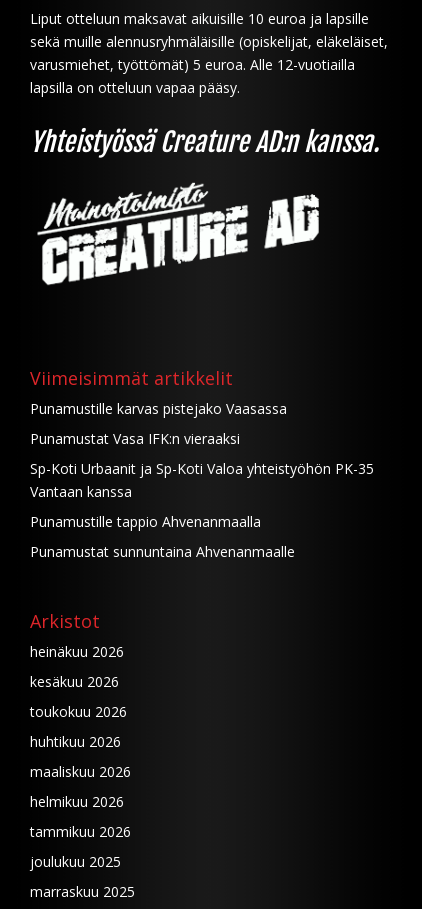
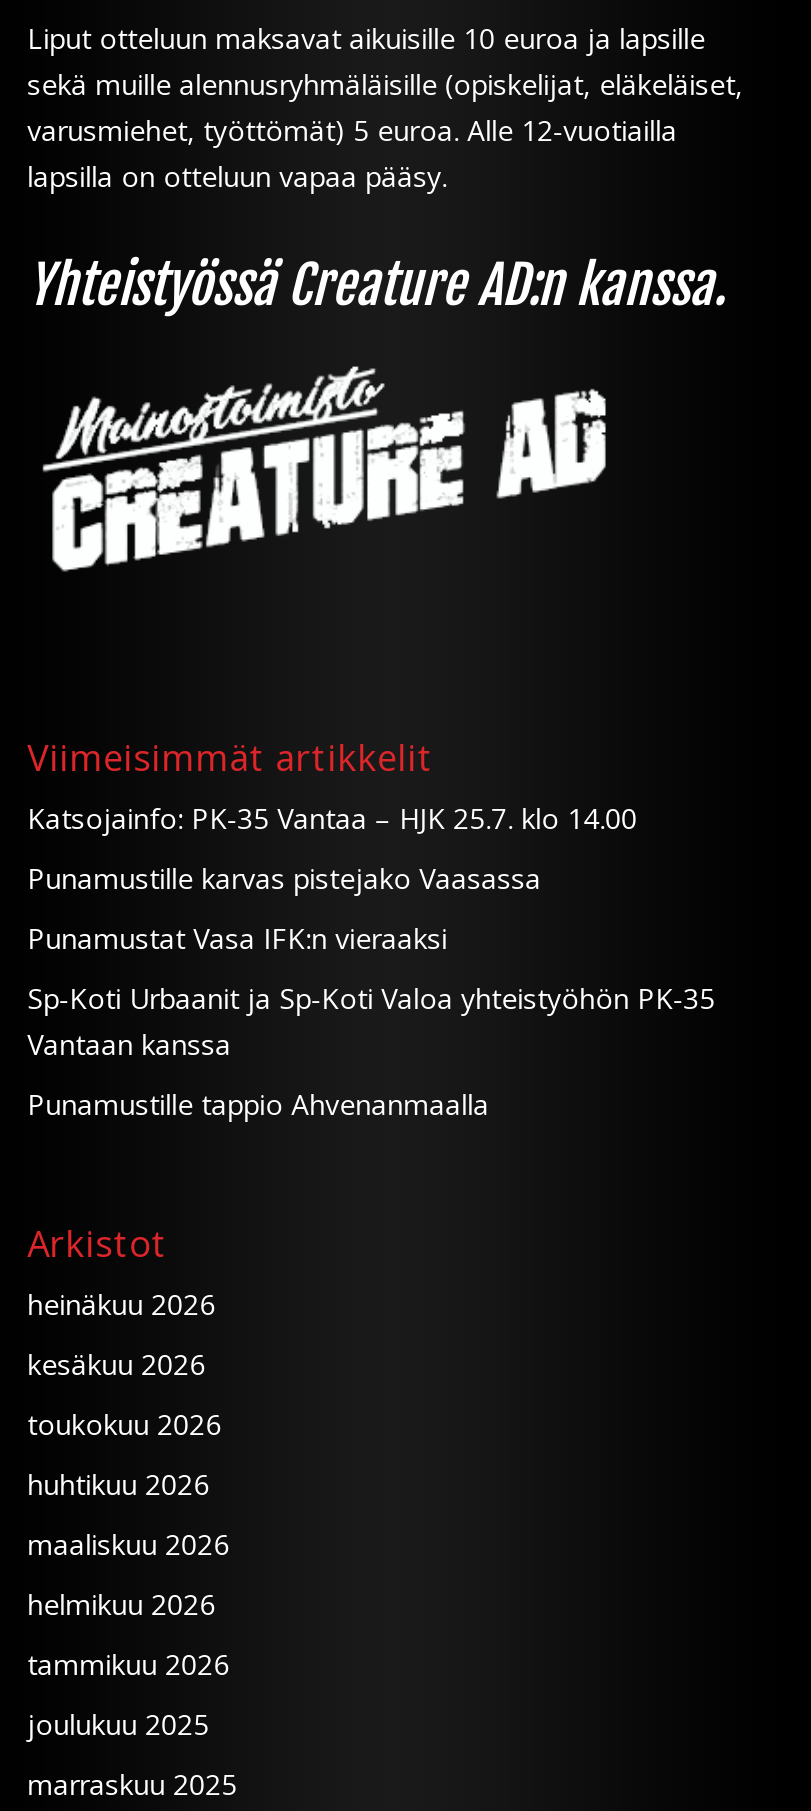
none -> [27,799,637,837] Katsojainfo: PK-35 Vantaa – HJK 25.7. klo 14.00
moved [30,399,374,531] -> [27,859,715,1123]: Punamustille karvas pistejako Vaasassa | Punamustat Vasa IFK:n vieraaksi | Sp-Koti Urbaanit ja Sp-Koti Valoa yhteistyöhön PK-35 | Vantaan kanssa | Punamustille tappio Ahvenanmaalla
[30,542,295,561] Punamustat sunnuntaina Ahvenanmaalle -> none

